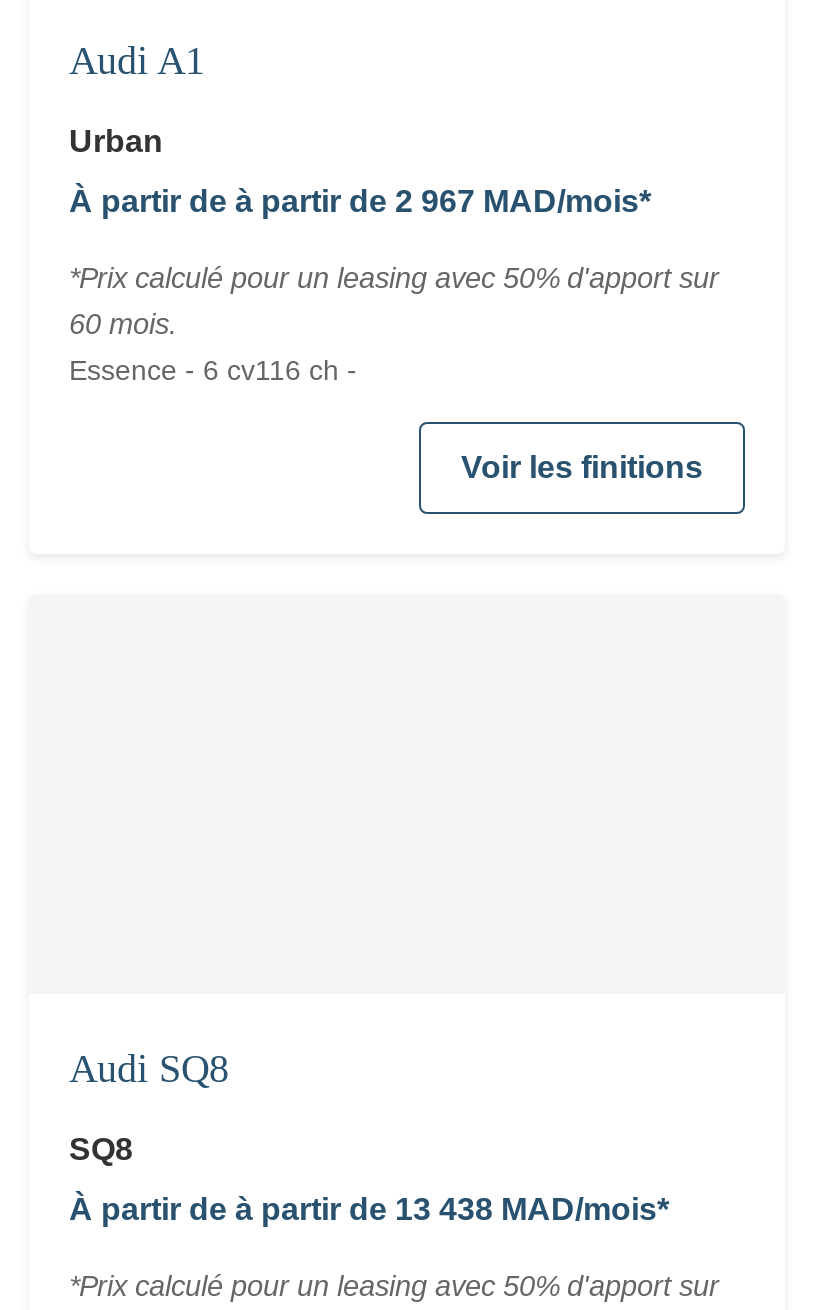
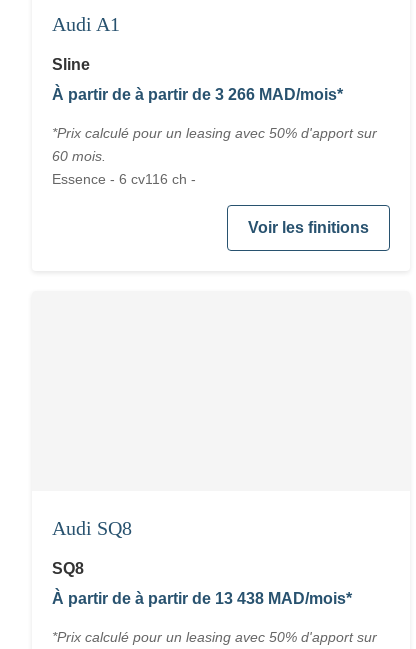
[69,124,163,158] Urban -> [52,56,90,73] Sline
[69,184,651,218] À partir de à partir de 2 967 MAD/mois* -> [52,86,343,103] À partir de à partir de 3 266 MAD/mois*

